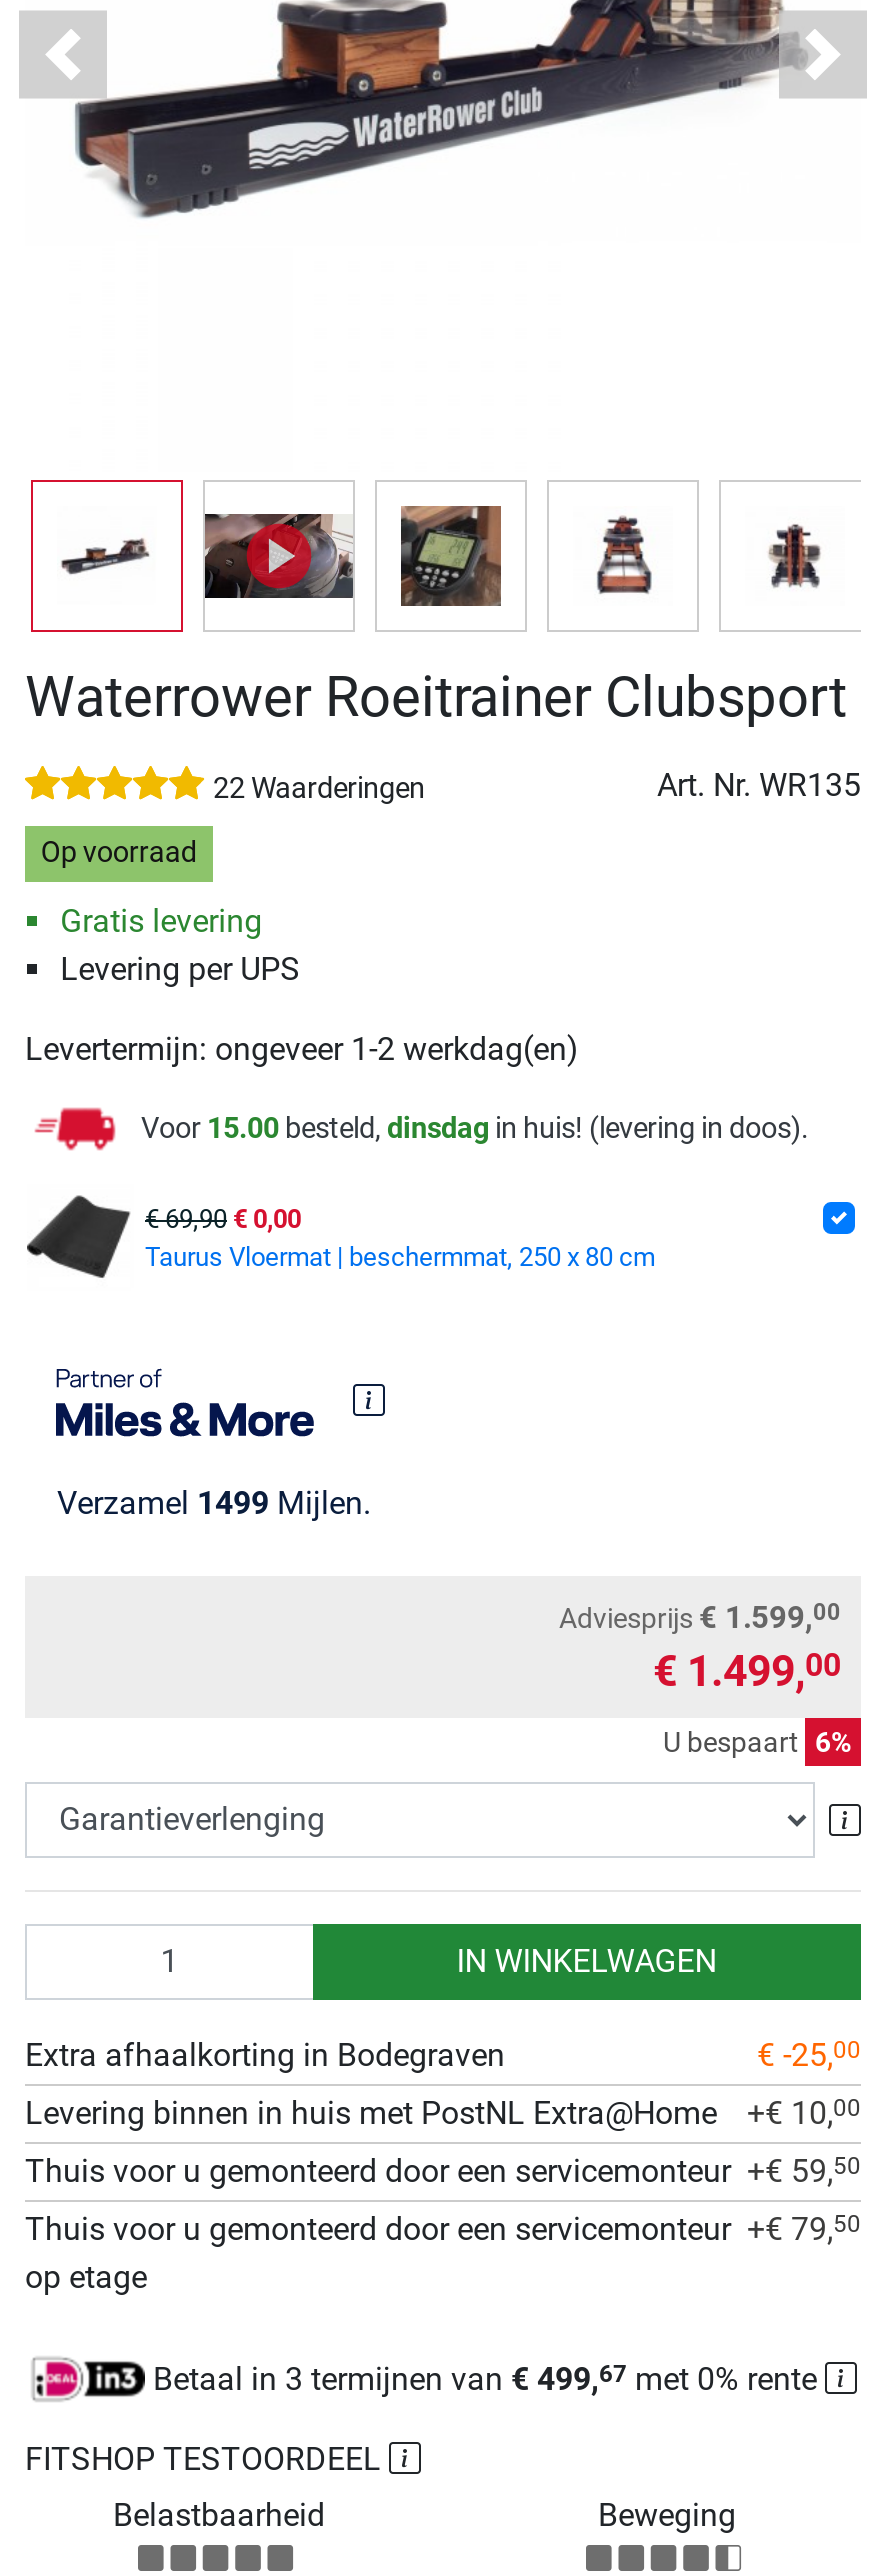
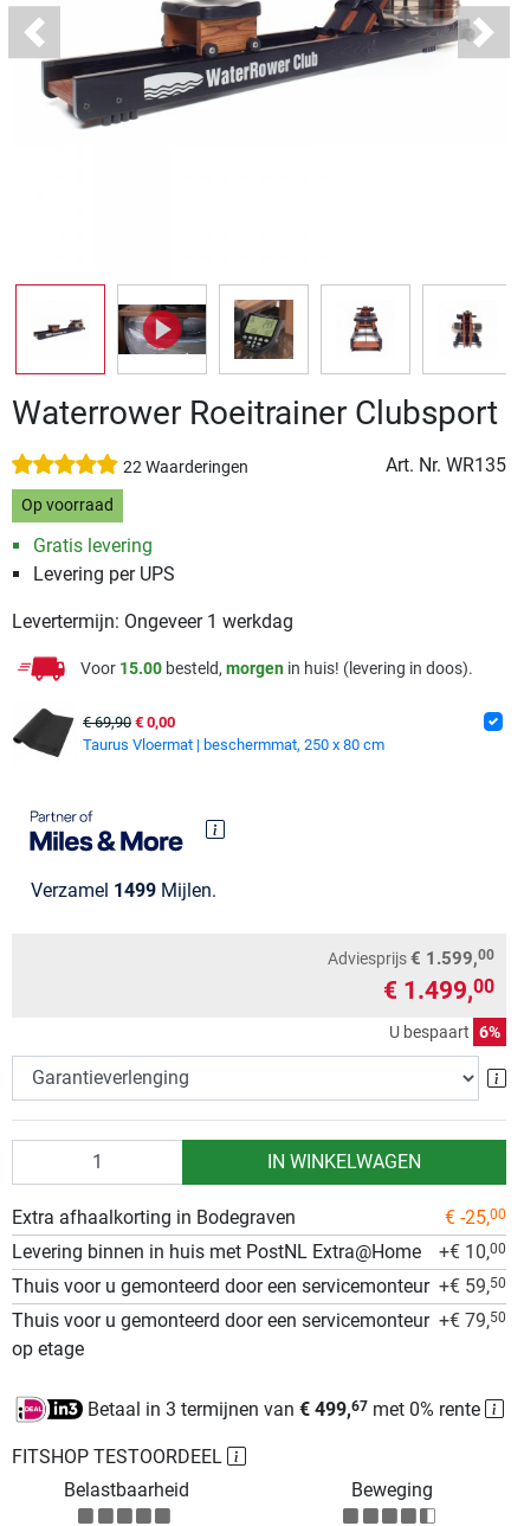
[203,512,355,600] [image] -> [118,303,207,355] [image]
[25,1030,579,1068] Levertermijn: ongeveer 1-2 werkdag(en) -> [12,610,293,633] Levertermijn: Ongeveer 1 werkdag
[141,1112,809,1146] Voor 15.00 besteld, dinsdag in huis! (levering in doos). -> [80,659,473,679] Voor 15.00 besteld, morgen in huis! (levering in doos).

